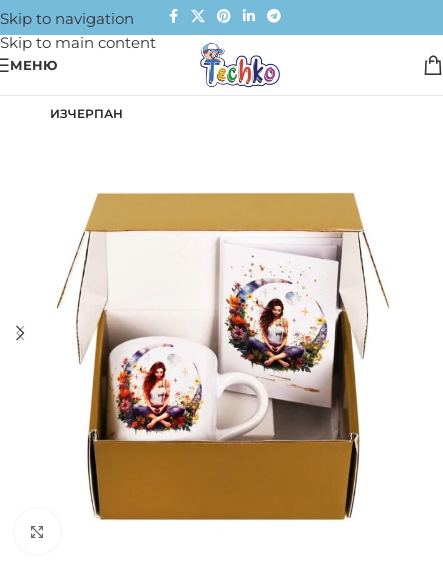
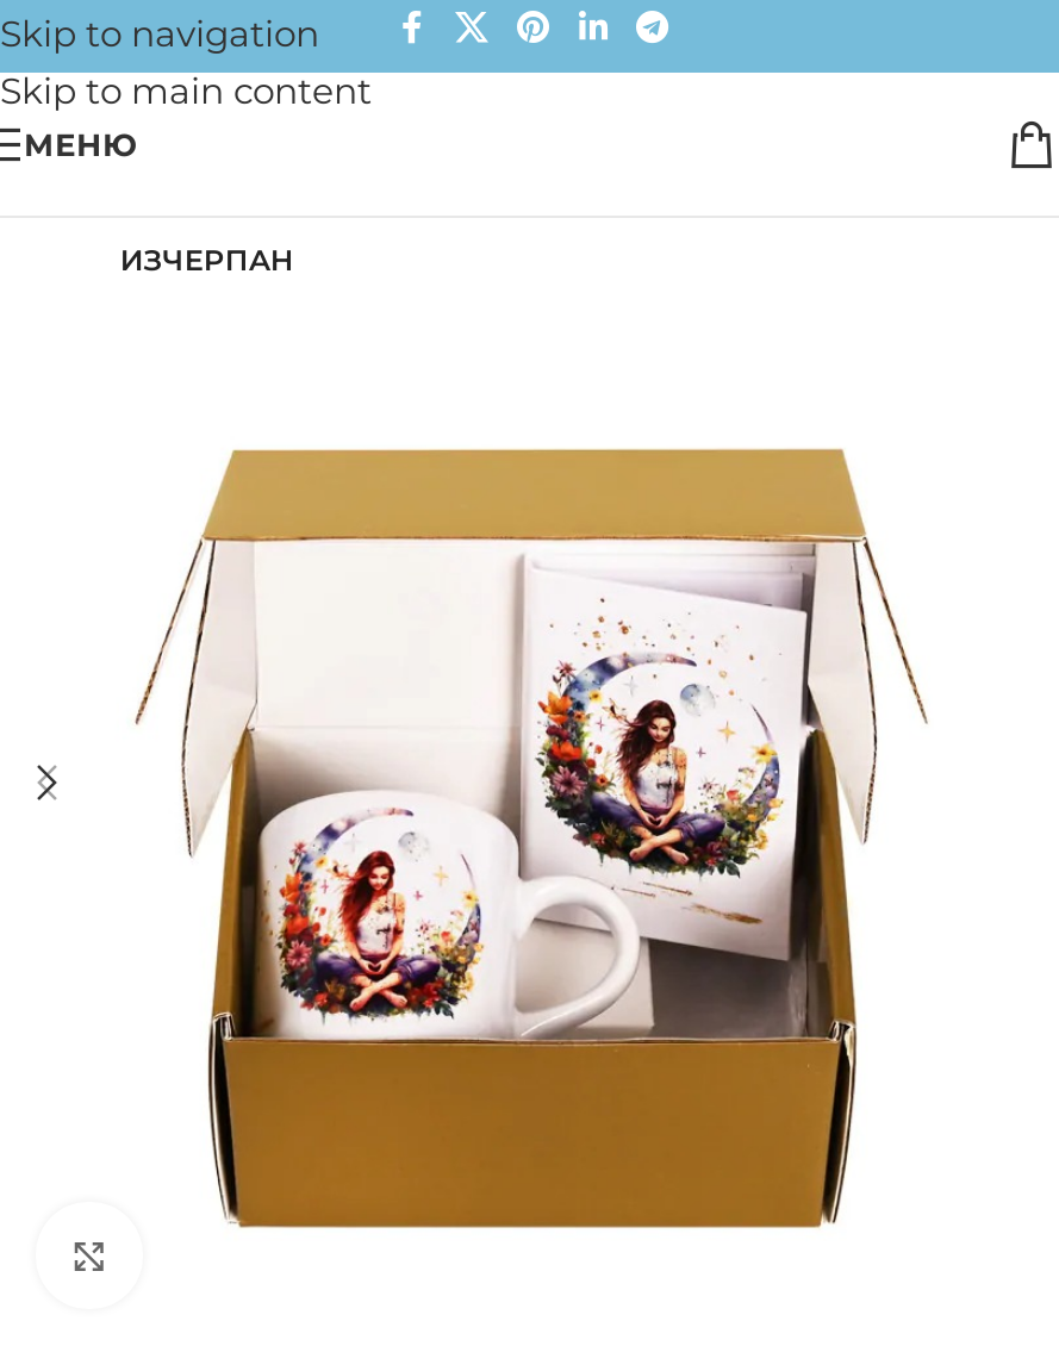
[199,42,281,88] [image] -> none

